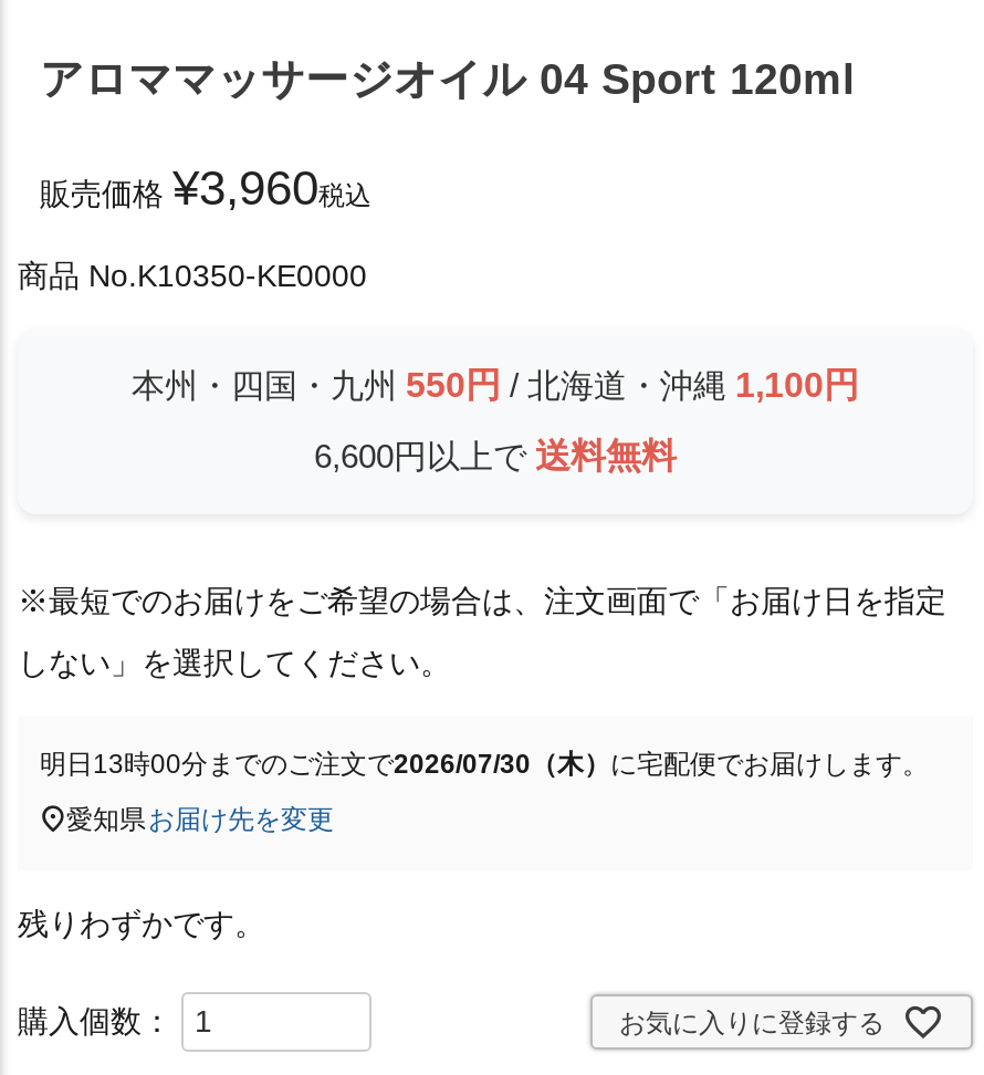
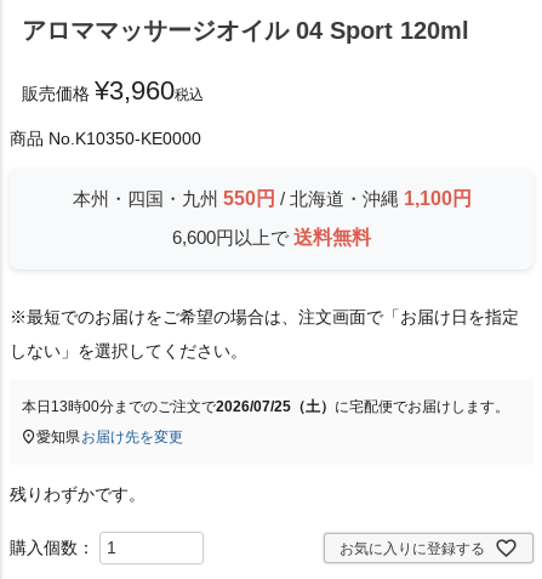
[40,748,929,779] 明日13時00分までのご注文で2026/07/30（木）に宅配便でお届けします。 -> [22,398,509,415] 本日13時00分までのご注文で2026/07/25（土）に宅配便でお届けします。

